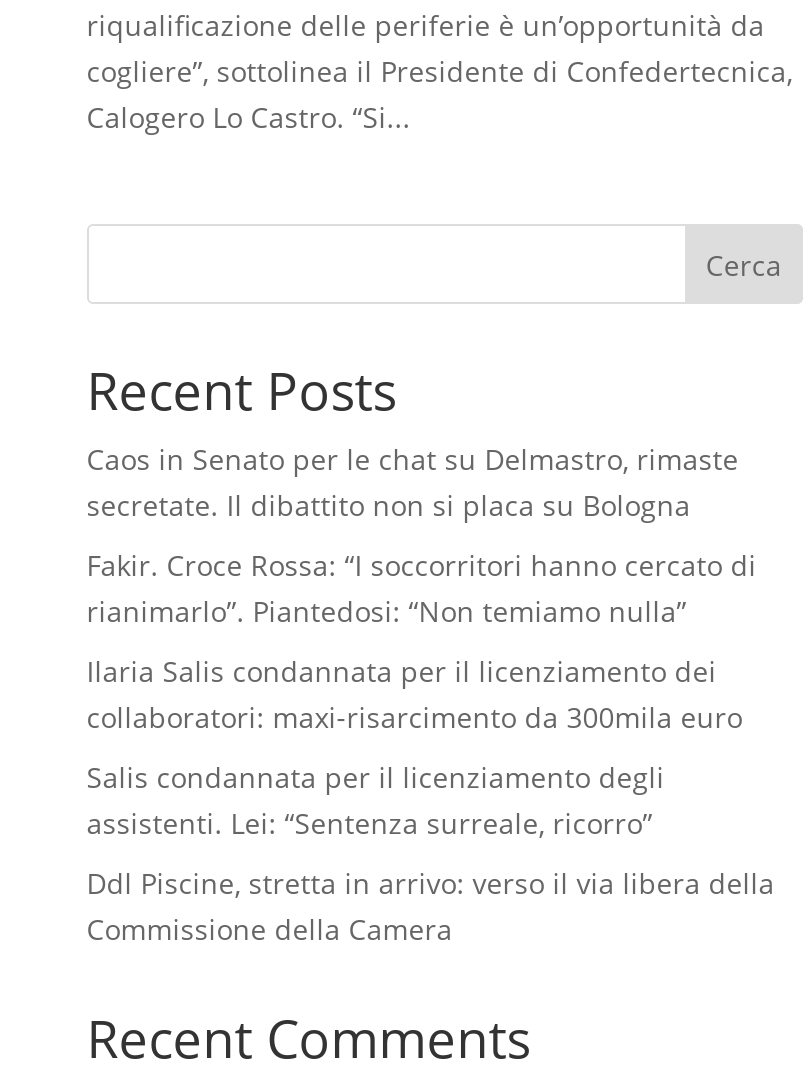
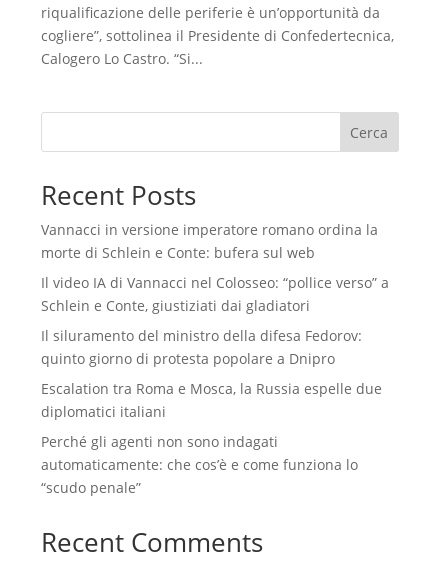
[87,440,739,524] Caos in Senato per le chat su Delmastro, rimaste | secretate. Il dibattito non si placa su Bologna -> [41,220,378,262] Vannacci in versione imperatore romano ordina la | morte di Schlein e Conte: bufera sul web
[87,546,757,630] Fakir. Croce Rossa: “I soccorritori hanno cercato di | rianimarlo”. Piantedosi: “Non temiamo nulla” -> [41,273,389,315] Il video IA di Vannacci nel Colosseo: “pollice verso” a | Schlein e Conte, giustiziati dai gladiatori
[87,652,743,736] Ilaria Salis condannata per il licenziamento dei | collaboratori: maxi-risarcimento da 300mila euro -> [41,326,362,368] Il siluramento del ministro della difesa Fedorov: | quinto giorno di protesta popolare a Dnipro
[87,758,665,842] Salis condannata per il licenziamento degli | assistenti. Lei: “Sentenza surreale, ricorro” -> [41,379,382,421] Escalation tra Roma e Mosca, la Russia espelle due | diplomatici italiani
[87,864,775,948] Ddl Piscine, stretta in arrivo: verso il via libera della | Commissione della Camera -> [41,432,358,497] Perché gli agenti non sono indagati | automaticamente: che cos’è e come funziona lo | “scudo penale”

